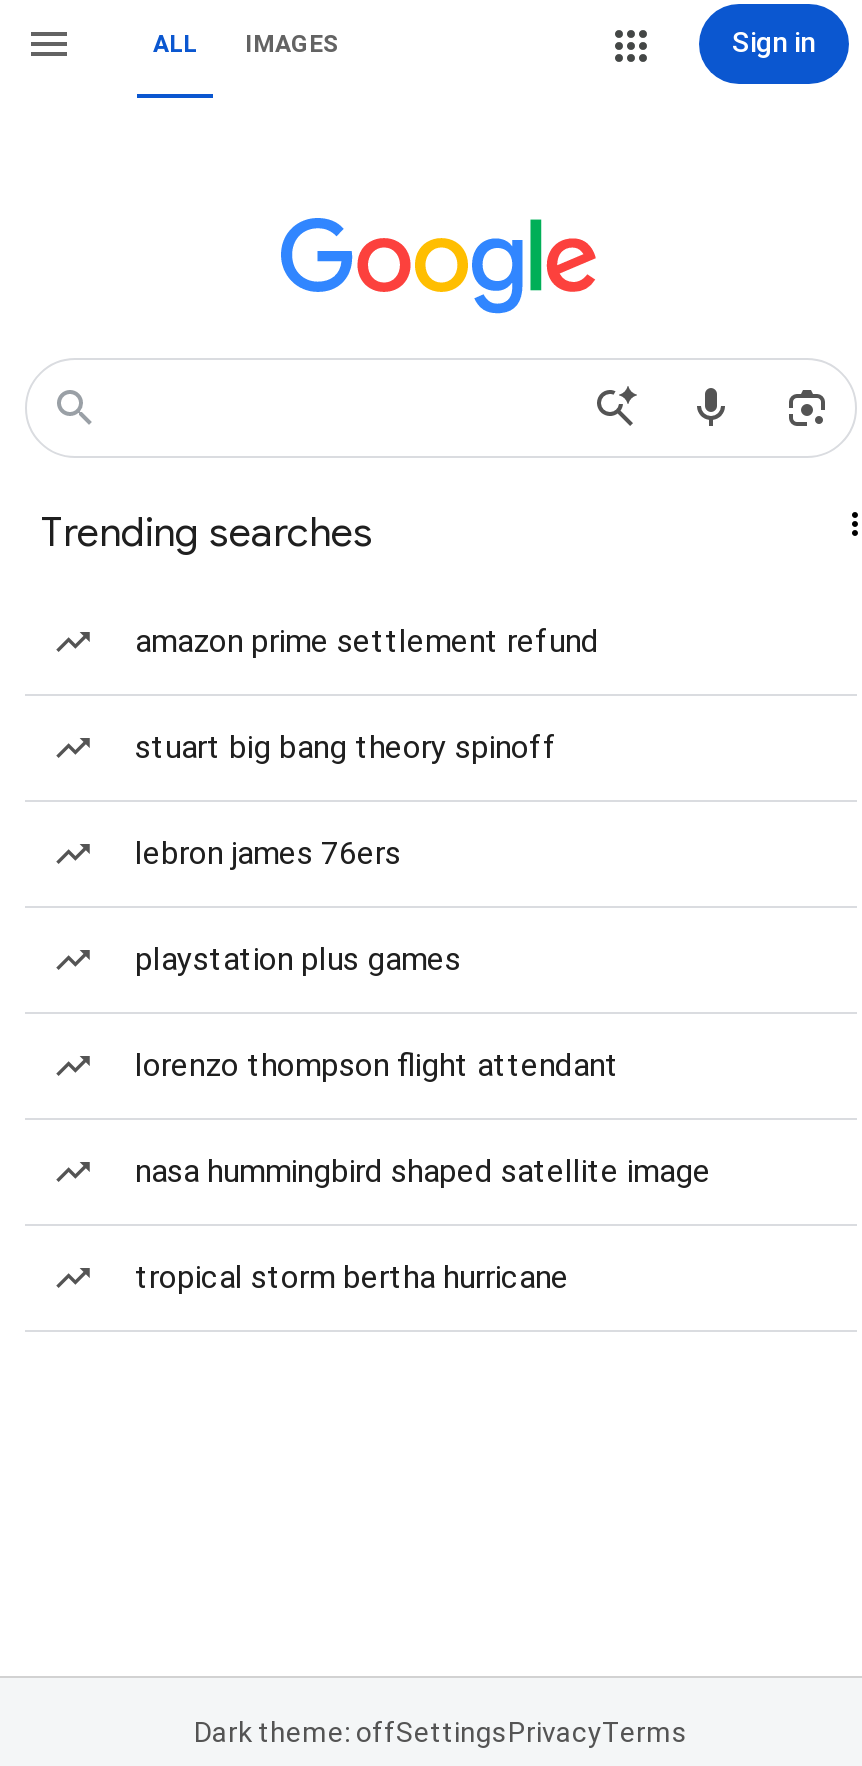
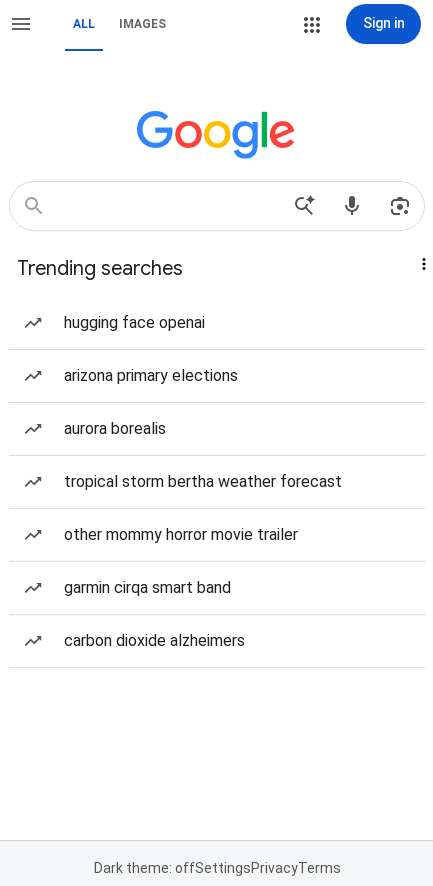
[135,622,599,660] amazon prime settlement refund -> [64,313,205,332] hugging face openai
[135,728,557,766] stuart big bang theory spinoff -> [64,366,238,385] arizona primary elections
[135,834,401,872] lebron james 76ers -> [64,419,166,438] aurora borealis
[135,940,461,978] playstation plus games -> [64,472,342,491] tropical storm bertha weather forecast
[135,1046,619,1084] lorenzo thompson flight attendant -> [64,525,298,544] other mommy horror movie trailer
[135,1152,711,1190] nasa hummingbird shaped satellite image -> [64,578,231,597] garmin cirqa smart band
[135,1258,569,1296] tropical storm bertha hurricane -> [64,631,245,650] carbon dioxide alzheimers

